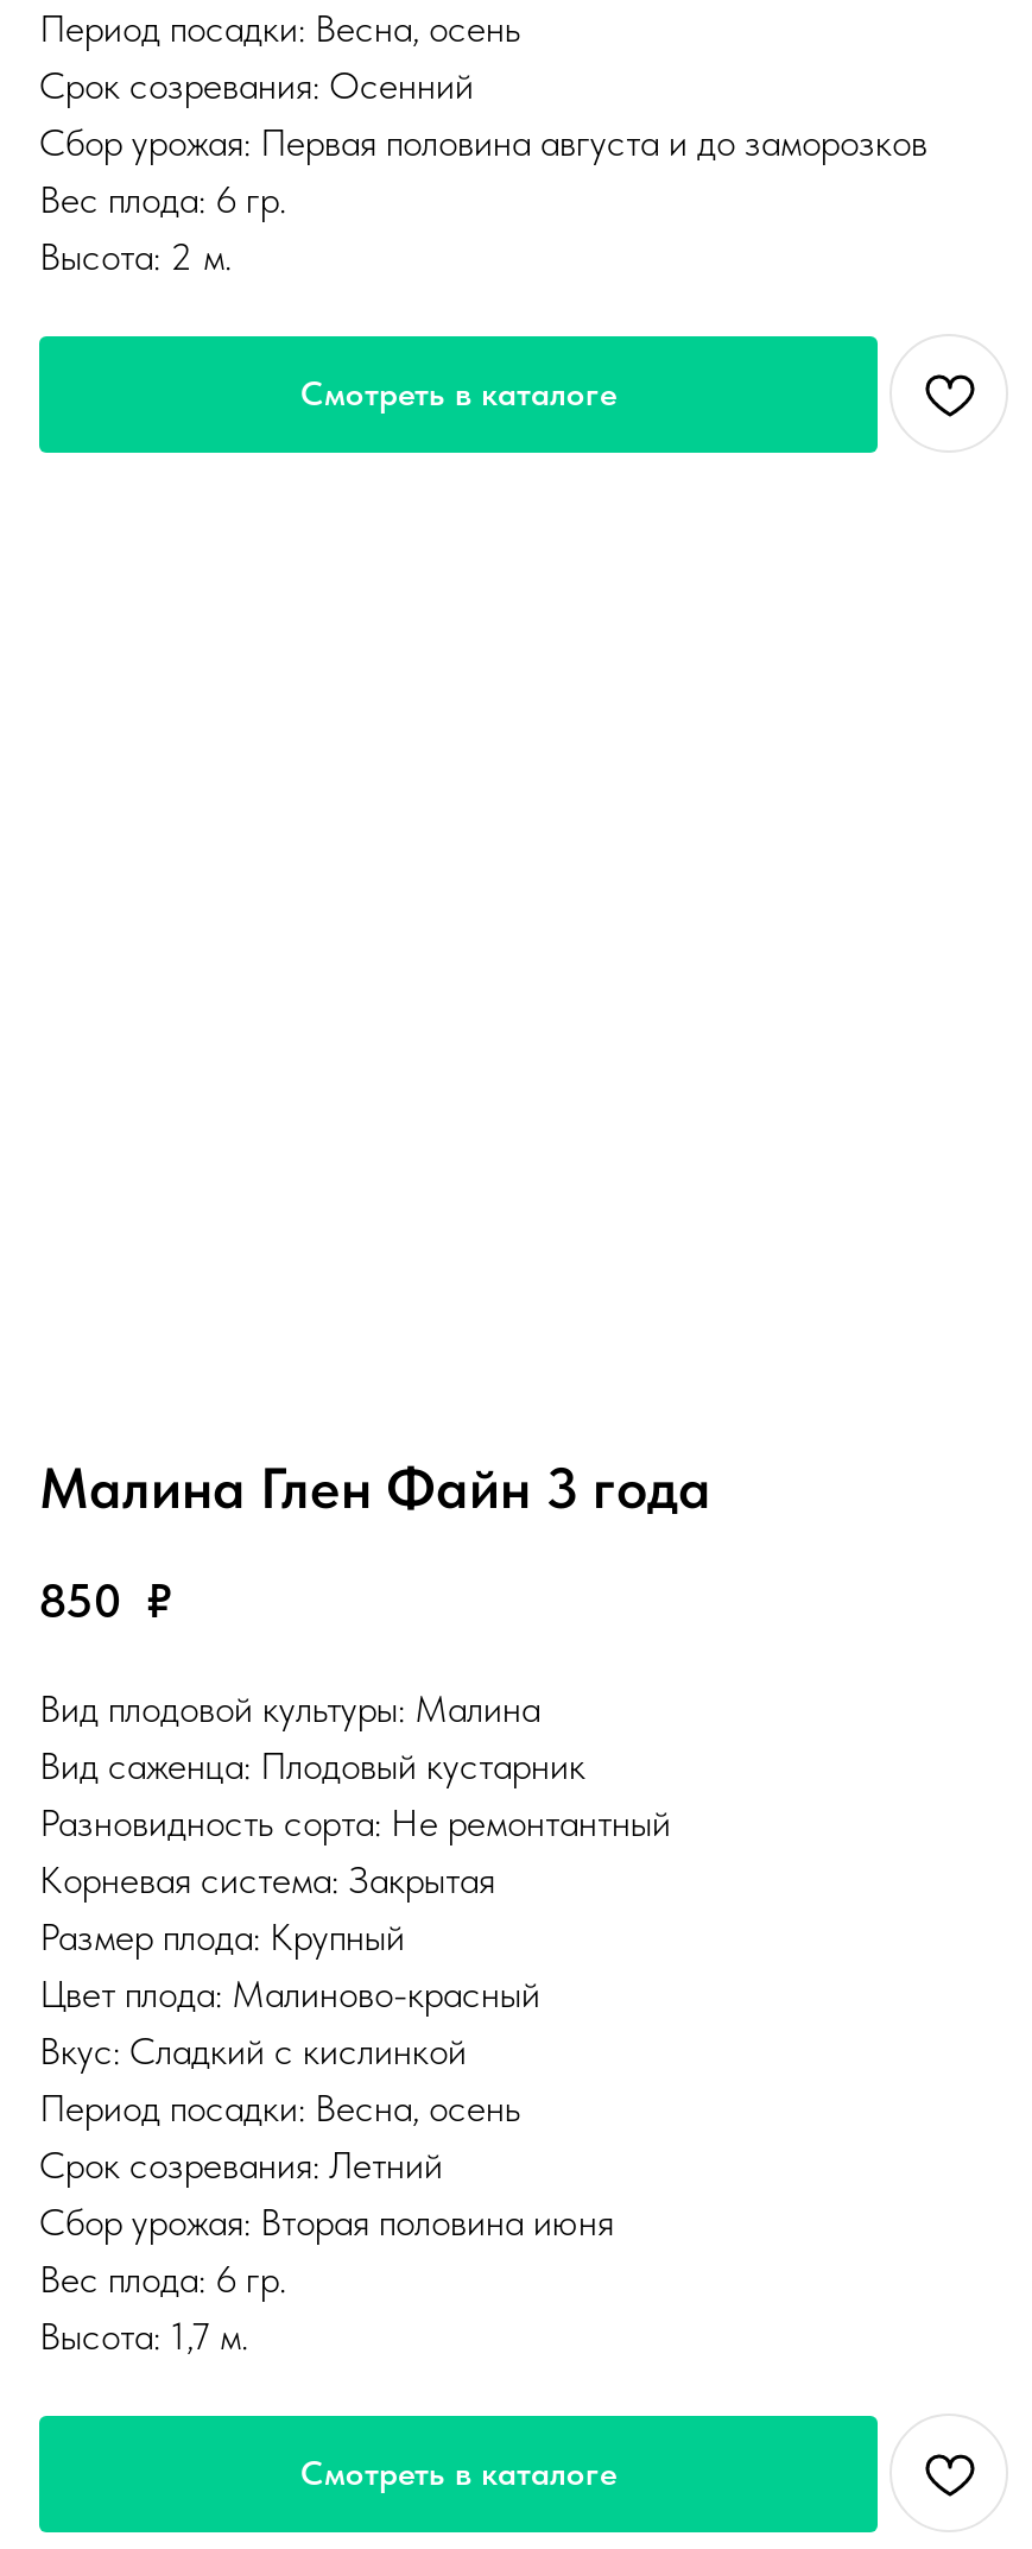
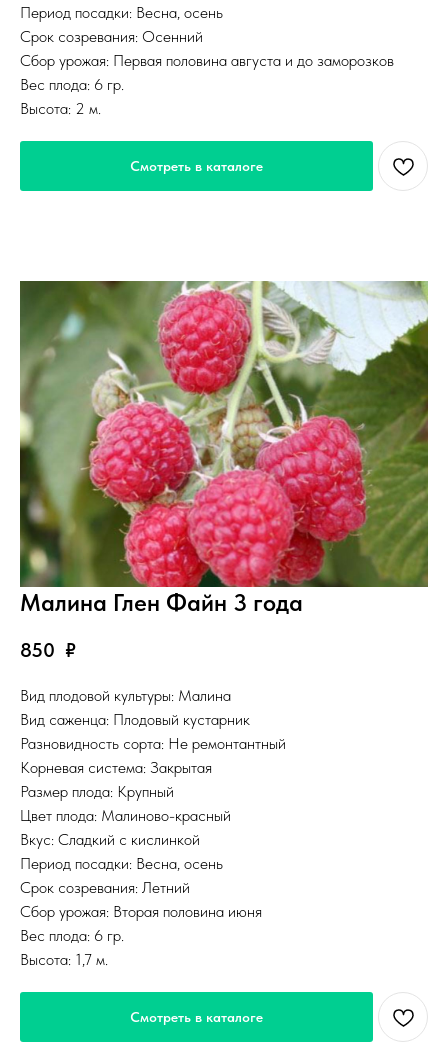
none -> [19,280,429,588] [image]

